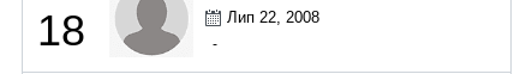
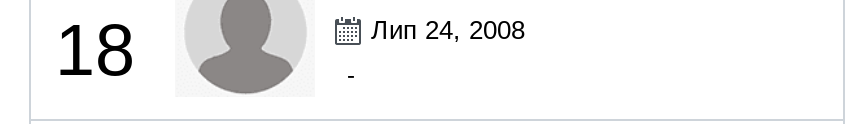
[227,9,319,26] Лип 22, 2008 -> [371,14,525,44] Лип 24, 2008

